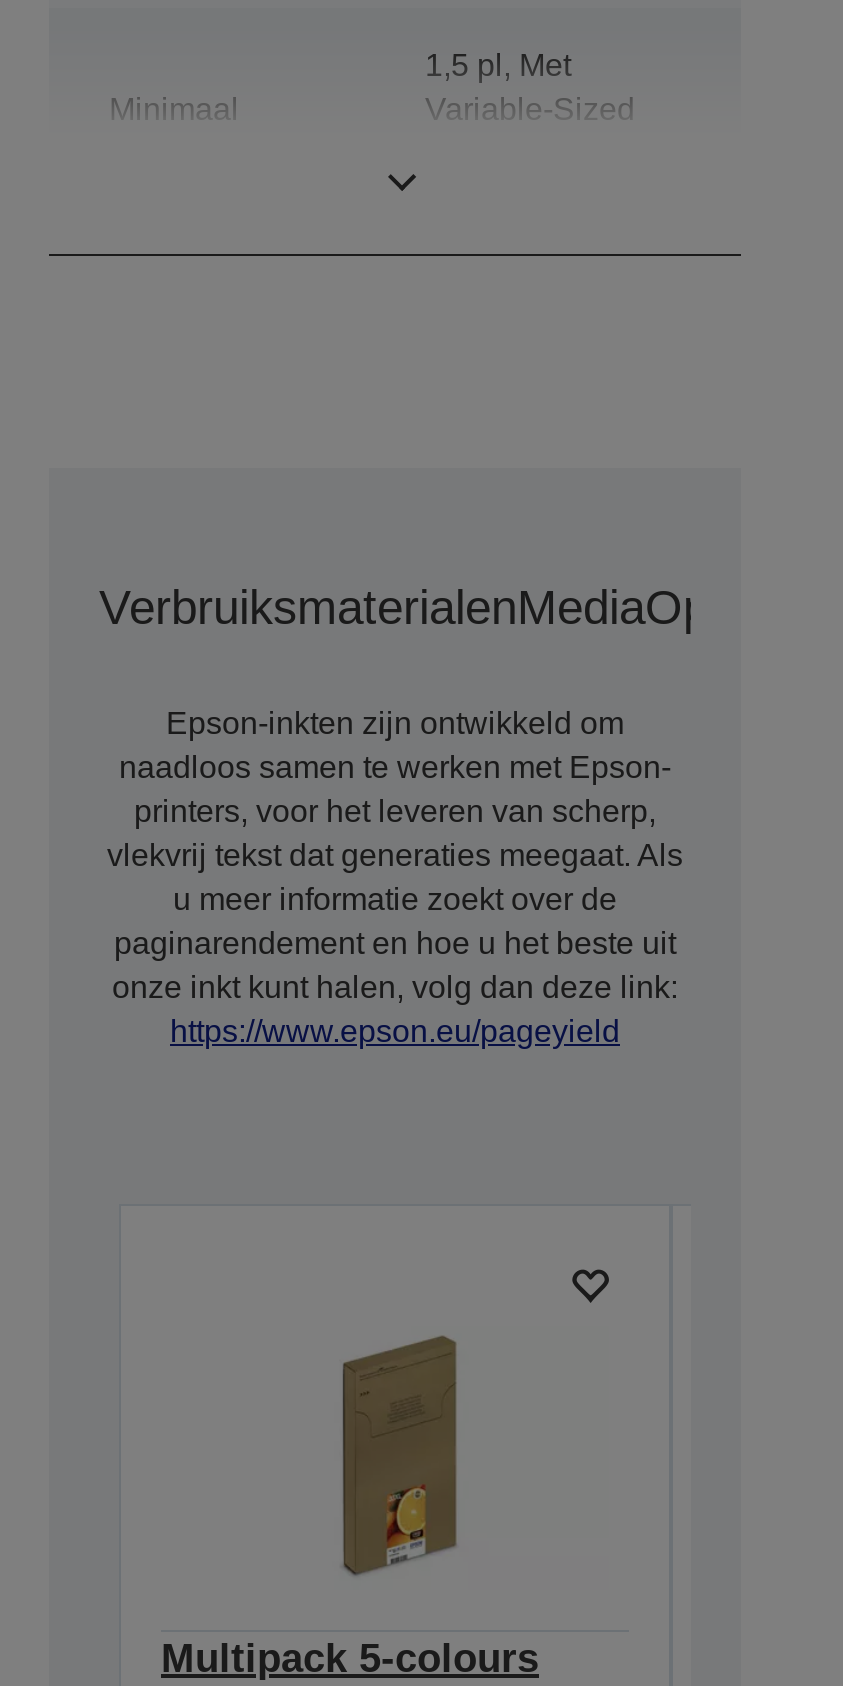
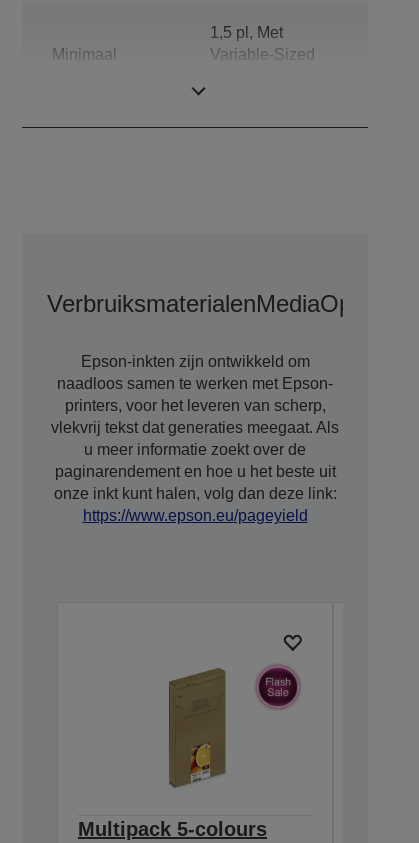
none -> [254,663,302,711] [image]

